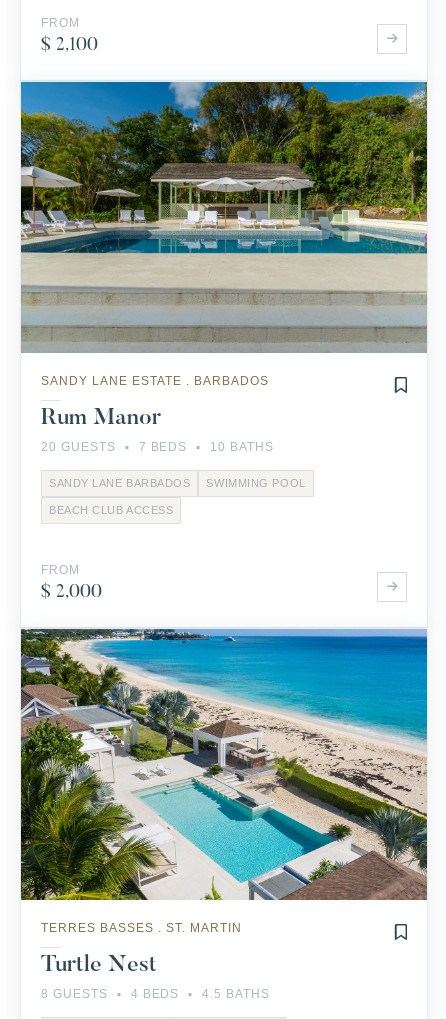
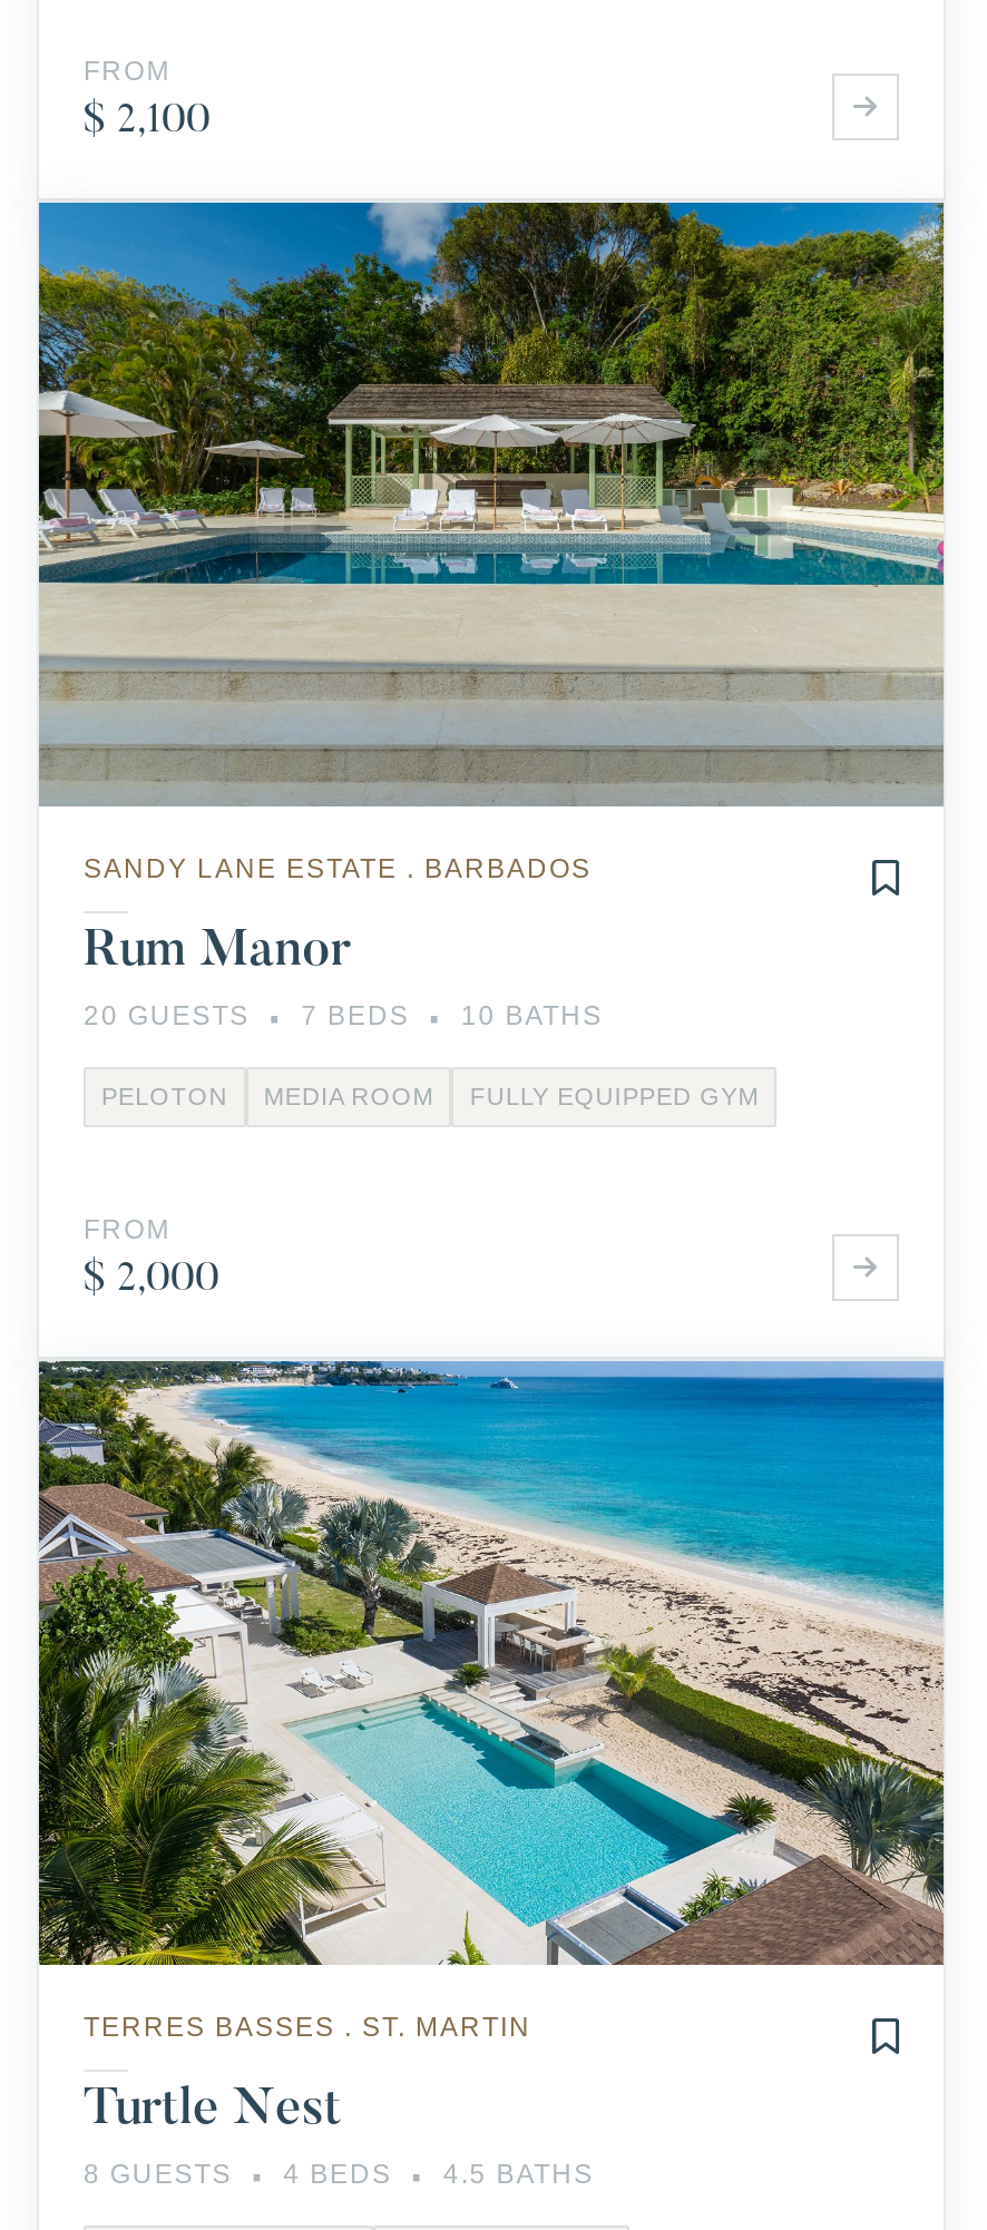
[49,477,306,516] SANDY LANE BARBADOS | SWIMMING POOL | BEACH CLUB ACCESS -> [101,1083,759,1110] PELOTON | MEDIA ROOM | FULLY EQUIPPED GYM

